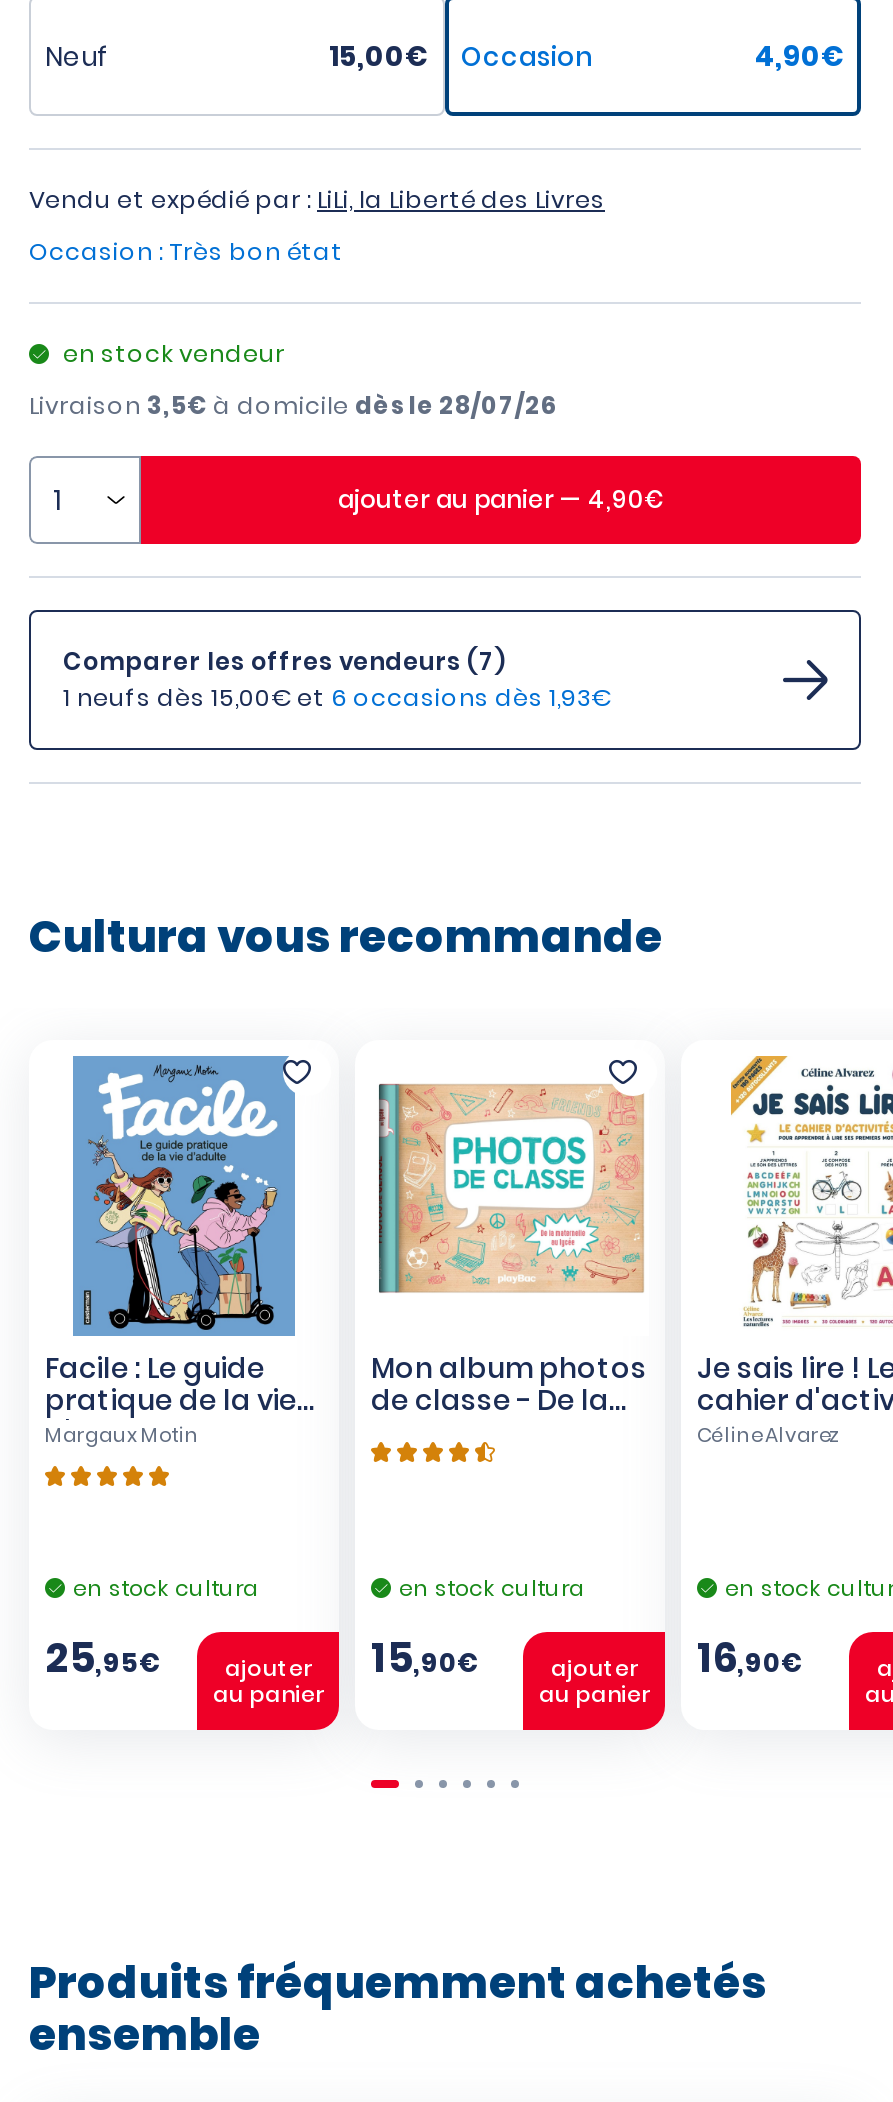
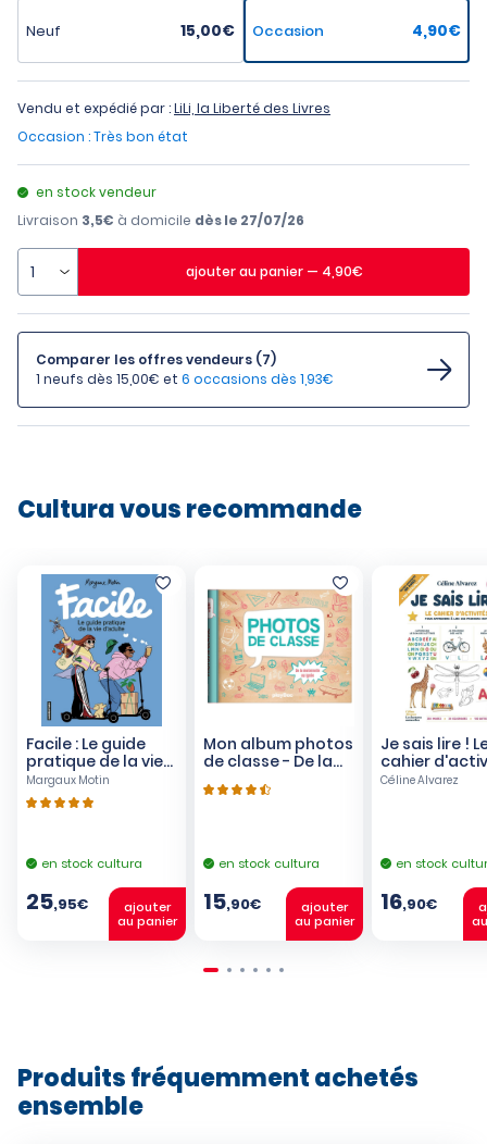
[29,388,557,422] Livraison 3,5€à domicile dès le 28/07/26 -> [17,211,304,230] Livraison 3,5€à domicile dès le 27/07/26

